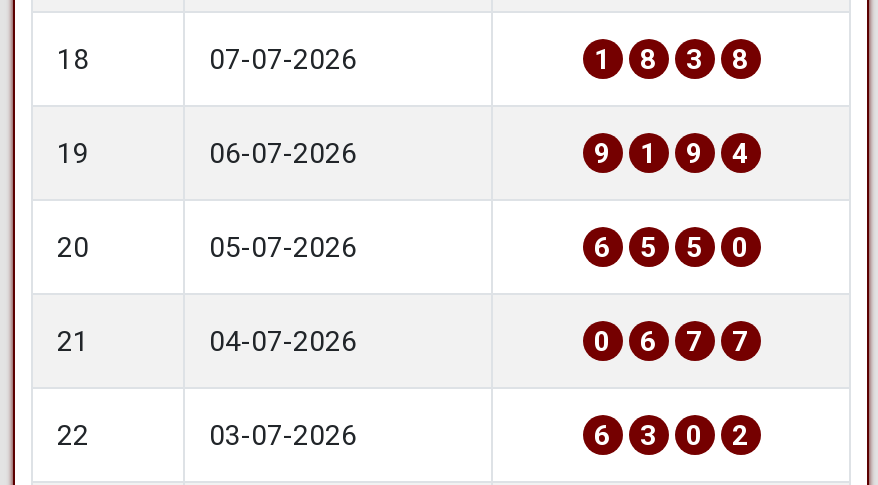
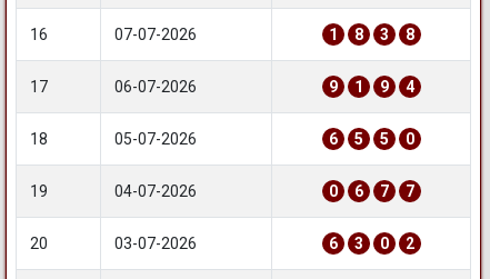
[57,42,89,74] 18 -> [30,25,48,43] 16
[57,136,89,168] 19 -> [30,77,48,95] 17
[57,230,89,262] 20 -> [30,130,48,148] 18
[57,324,89,356] 21 -> [30,182,48,200] 19
[57,418,89,450] 22 -> [30,234,48,252] 20

